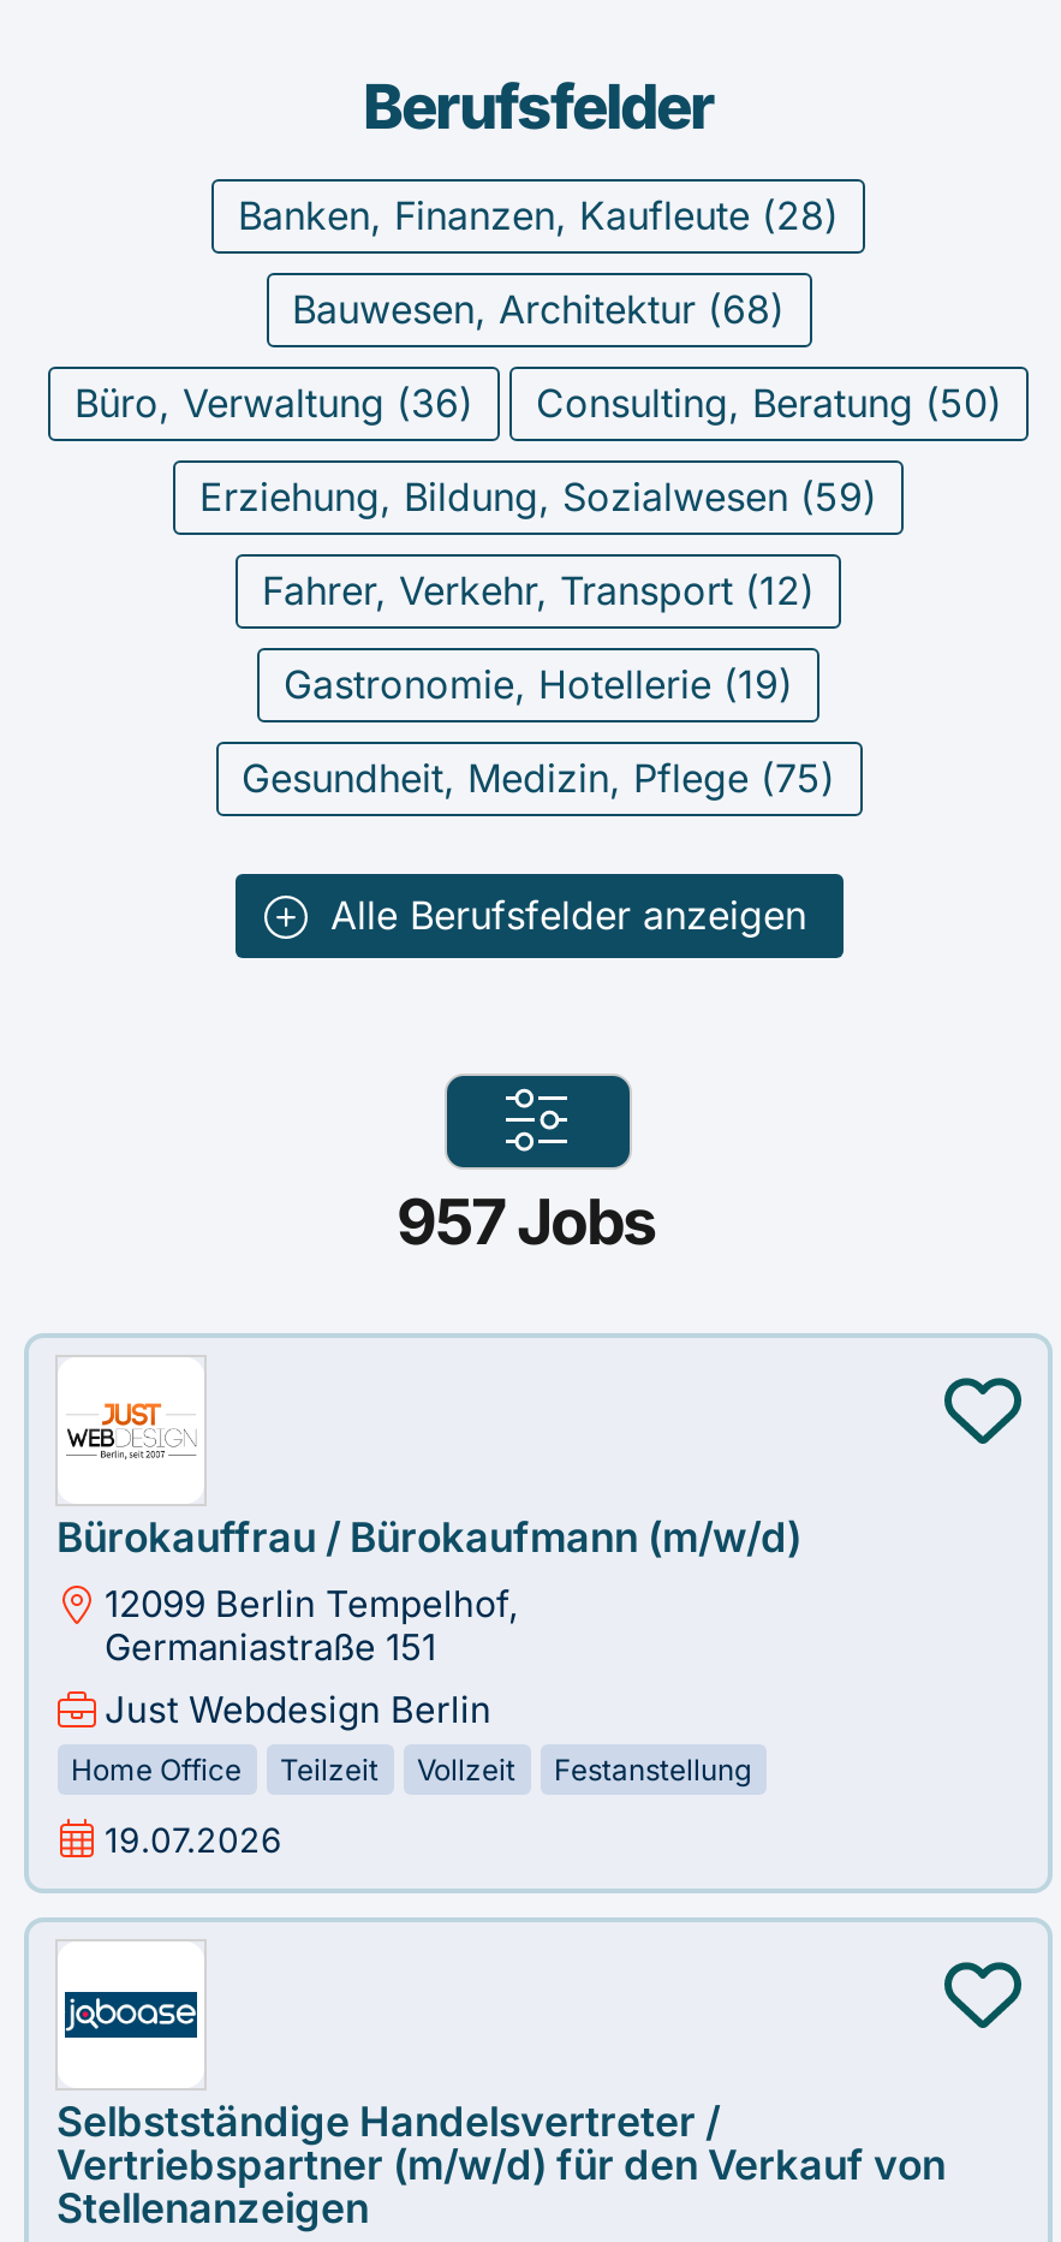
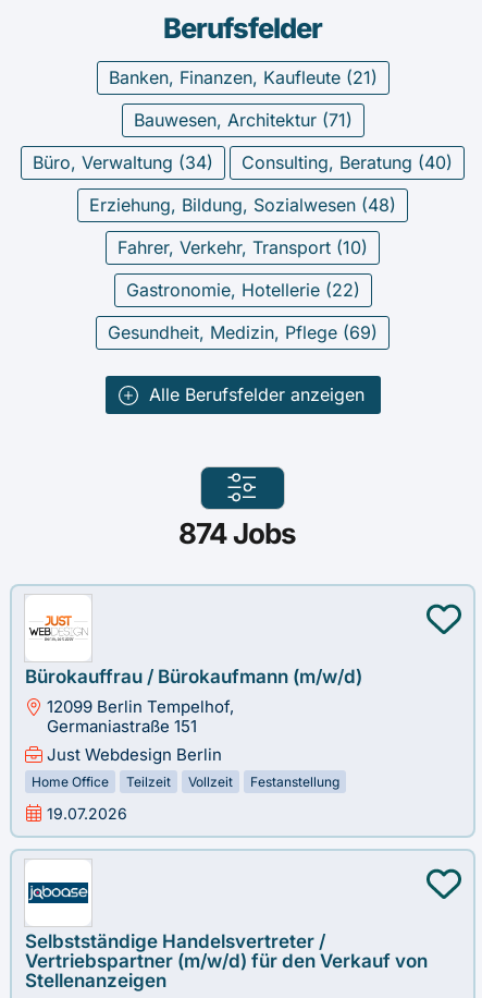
[238,191,839,239] Banken, Finanzen, Kaufleute (28) -> [108,66,377,88] Banken, Finanzen, Kaufleute (21)
[292,285,785,333] Bauwesen, Architektur (68) -> [133,109,352,131] Bauwesen, Architektur (71)
[74,379,473,427] Büro, Verwaltung (36) -> [33,151,213,173] Büro, Verwaltung (34)
[536,379,1002,427] Consulting, Beratung (50) -> [242,151,453,173] Consulting, Beratung (40)
[199,472,877,521] Erziehung, Bildung, Sozialwesen (59) -> [89,194,396,216] Erziehung, Bildung, Sozialwesen (48)
[262,566,815,614] Fahrer, Verkehr, Transport (12) -> [118,236,368,258] Fahrer, Verkehr, Transport (10)
[284,660,793,708] Gastronomie, Hotellerie (19) -> [126,279,360,301] Gastronomie, Hotellerie (22)
[242,754,835,802] Gesundheit, Medizin, Pflege (75) -> [108,321,378,343] Gesundheit, Medizin, Pflege (69)
[397,1184,656,1259] 957 Jobs -> [178,516,296,550] 874 Jobs

